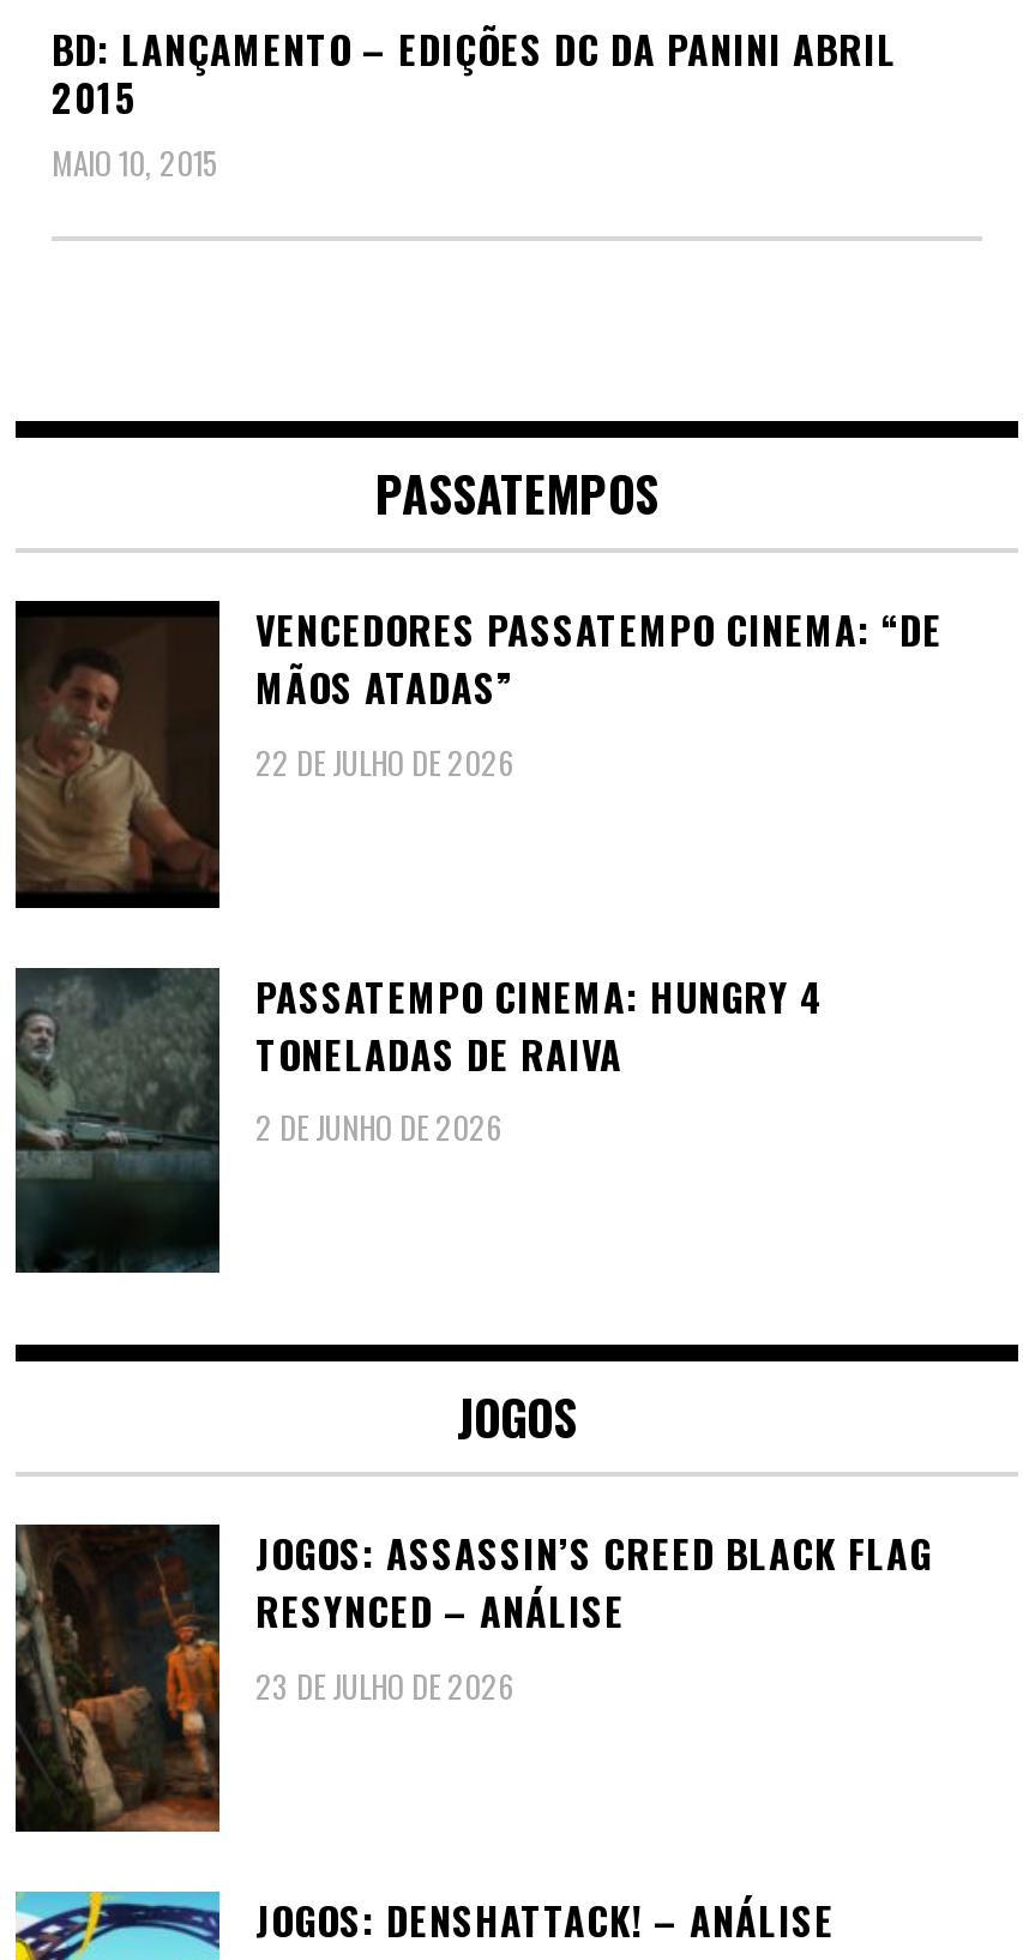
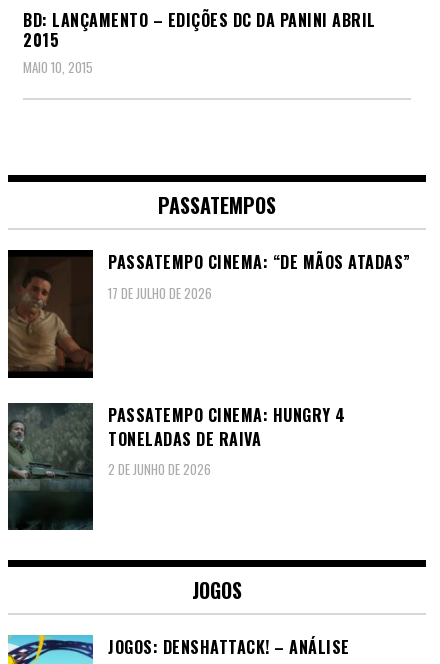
[255,601,943,785] VENCEDORES PASSATEMPO CINEMA: “DE | MÃOS ATADAS” | 22 DE JULHO DE 2026 -> [108,250,410,303] PASSATEMPO CINEMA: “DE MÃOS ATADAS” | 17 DE JULHO DE 2026
[13,1522,932,1834] [image] | JOGOS: ASSASSIN’S CREED BLACK FLAG | RESYNCED – ANÁLISE | 23 DE JULHO DE 2026 -> none

